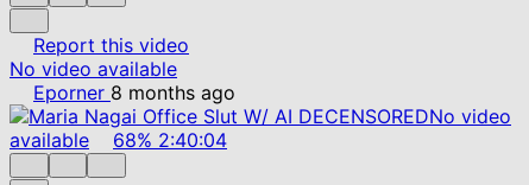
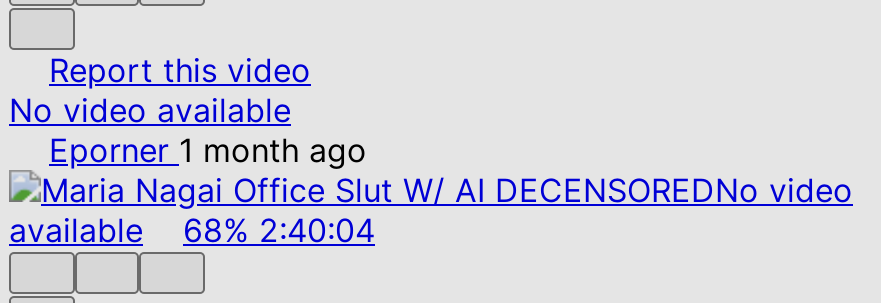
[33,81,235,104] Eporner 8 months ago -> [49,130,367,170] Eporner 1 month ago

